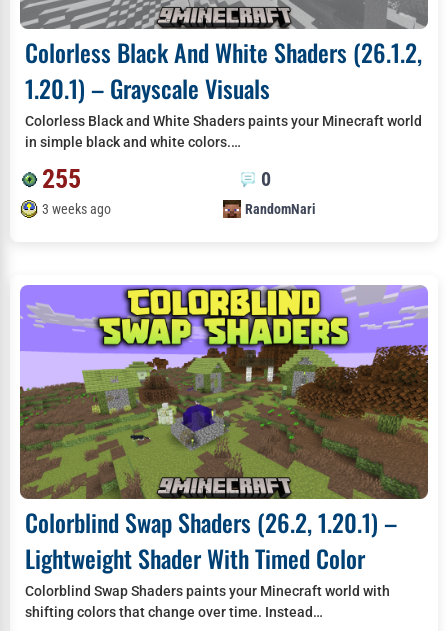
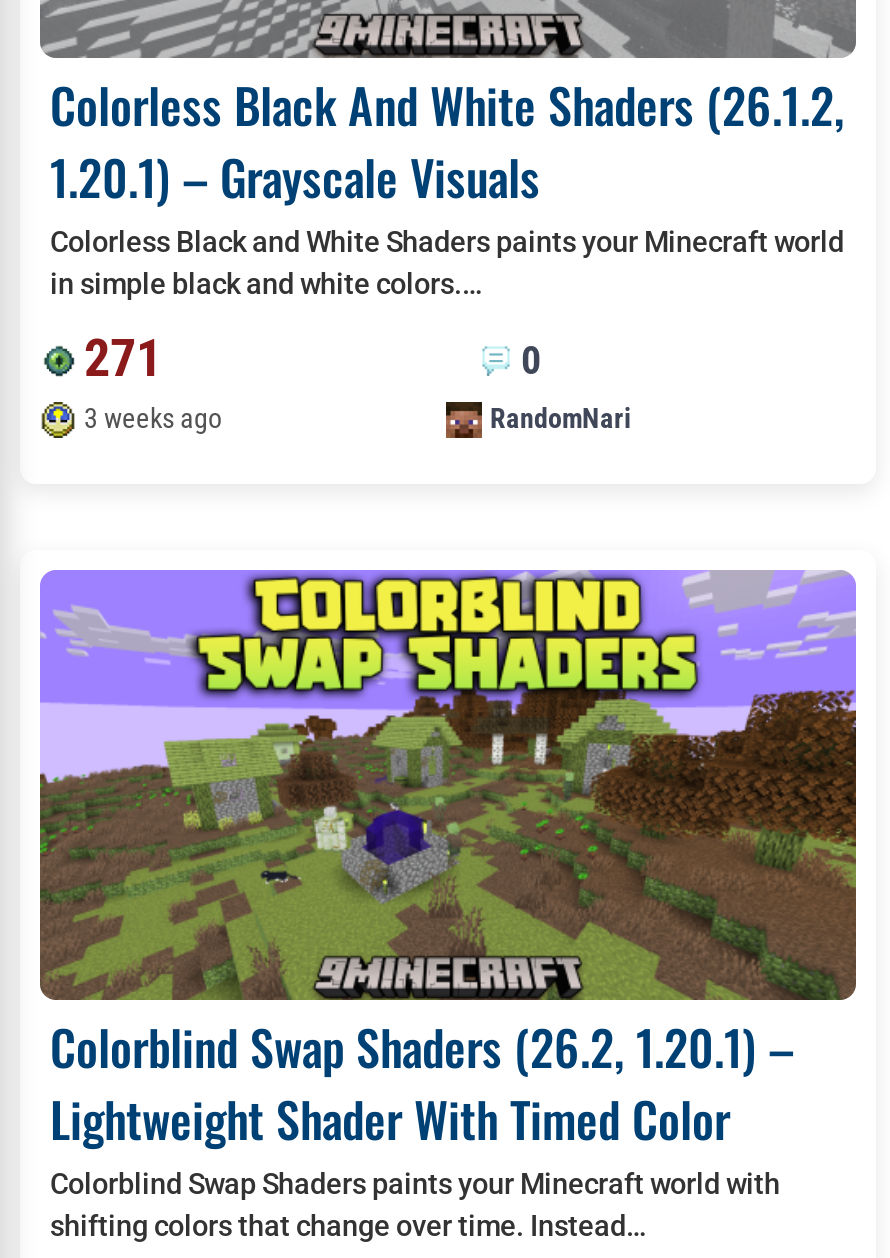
[42,164,81,194] 255 -> [84,328,162,388] 271

